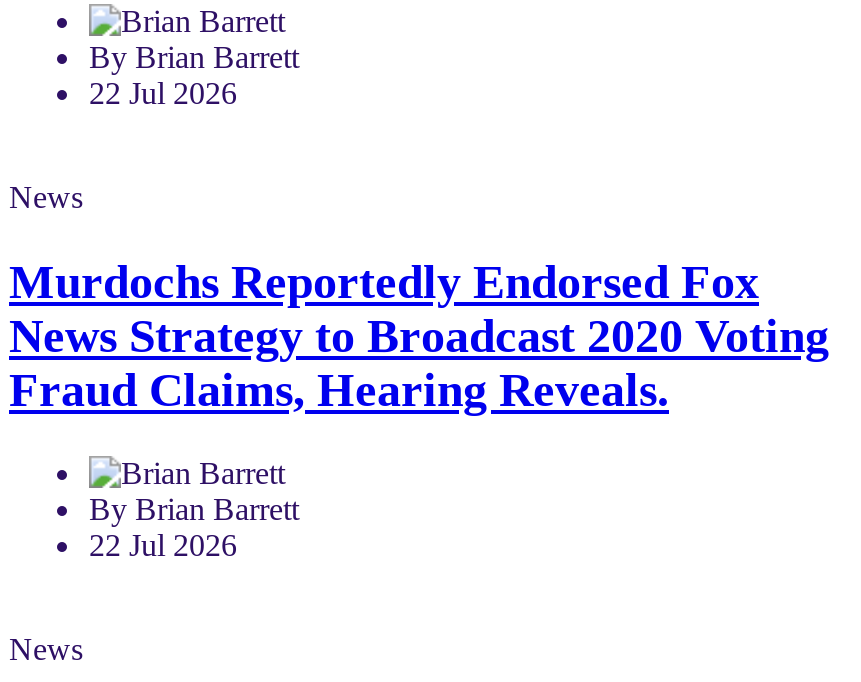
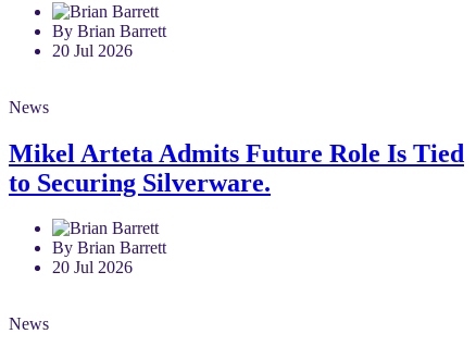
[89,75,237,109] 22 Jul 2026 -> [52,41,133,60] 20 Jul 2026
[9,255,829,415] Murdochs Reportedly Endorsed Fox | News Strategy to Broadcast 2020 Voting | Fraud Claims, Hearing Reveals. -> [9,139,464,197] Mikel Arteta Admits Future Role Is Tied | to Securing Silverware.
[89,529,237,563] 22 Jul 2026 -> [52,258,133,277] 20 Jul 2026

